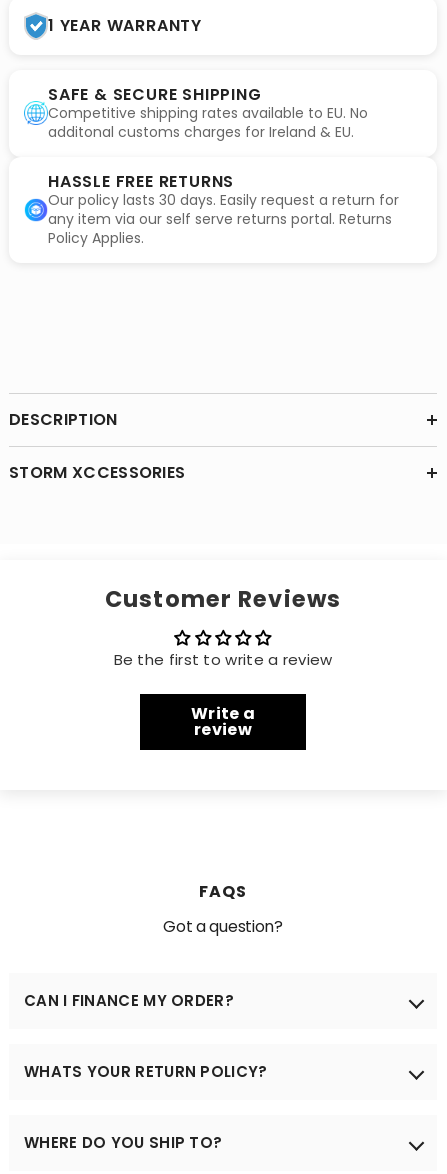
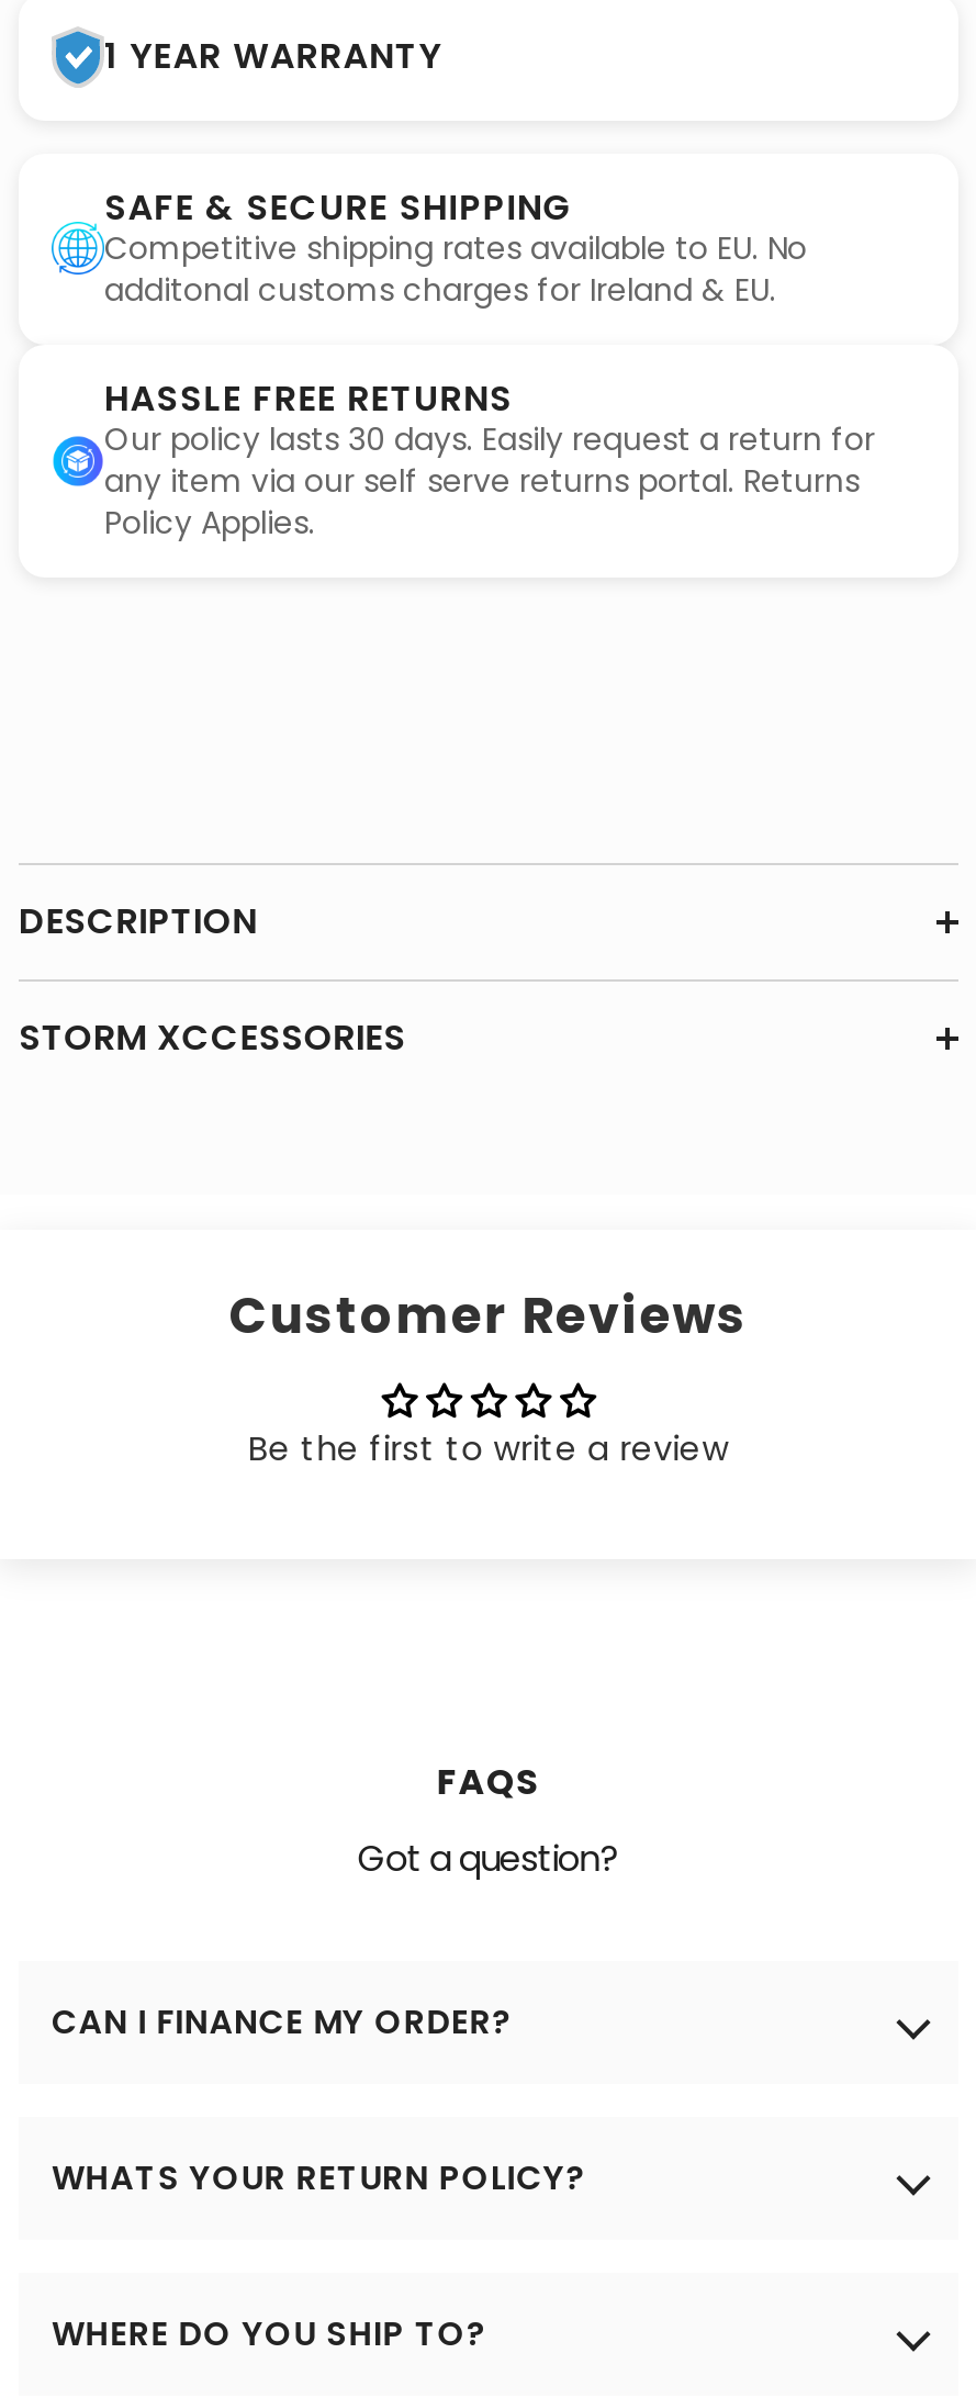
[191,702,255,741] Write a | review -> none

